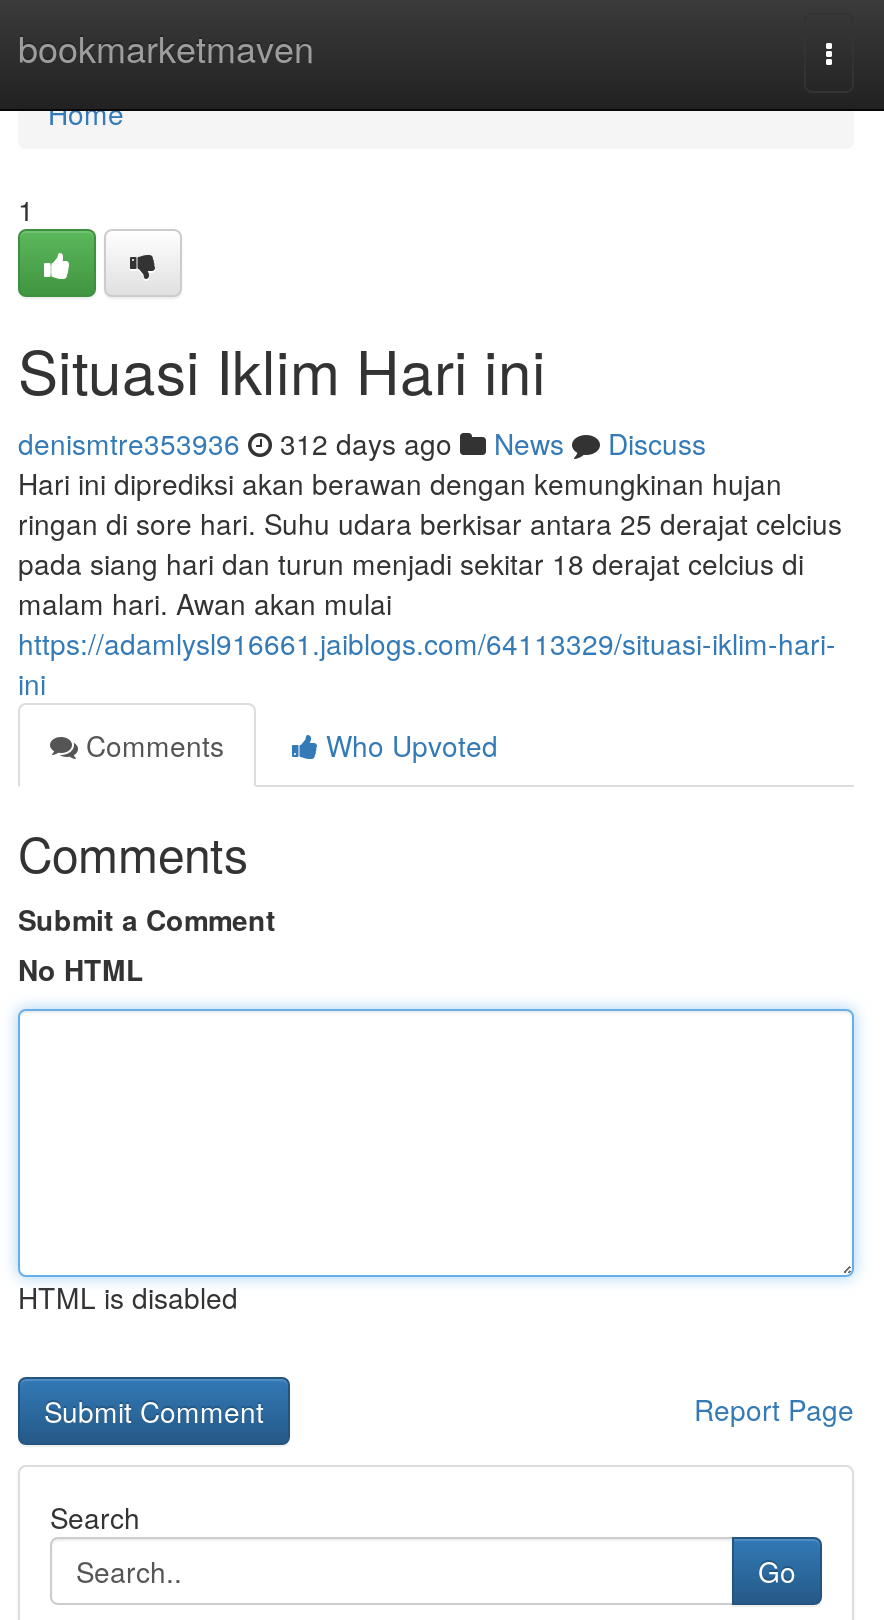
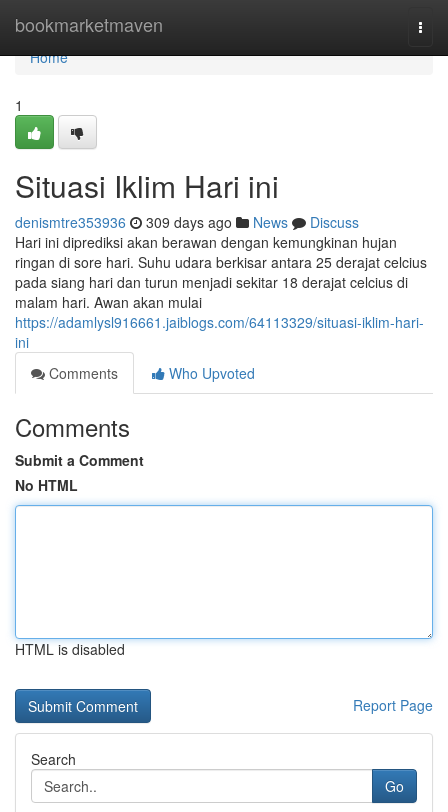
[18,423,706,463] denismtre353936 312 days ago News Discuss -> [15,212,359,232] denismtre353936 309 days ago News Discuss

